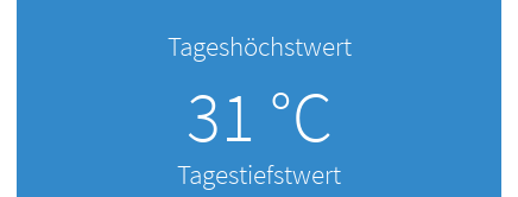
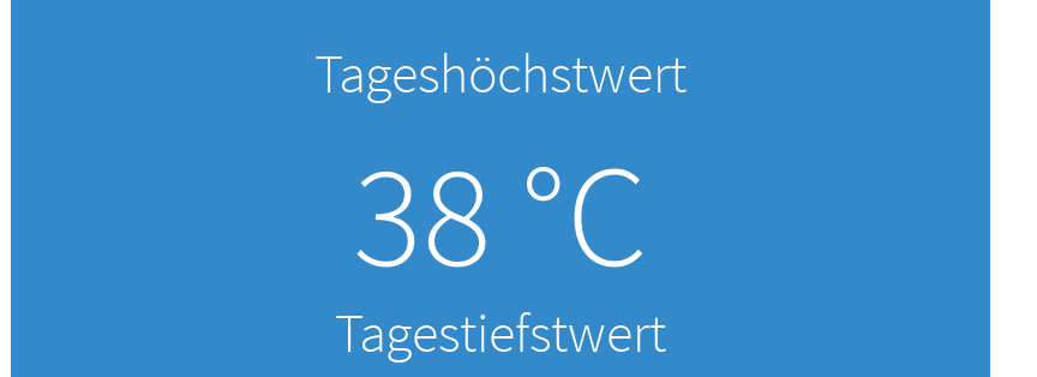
[186,71,332,160] 31 °C -> [353,124,648,304] 38 °C

